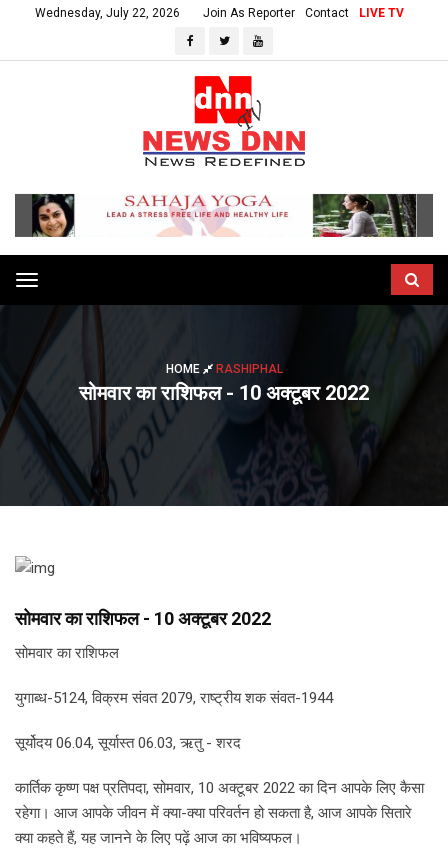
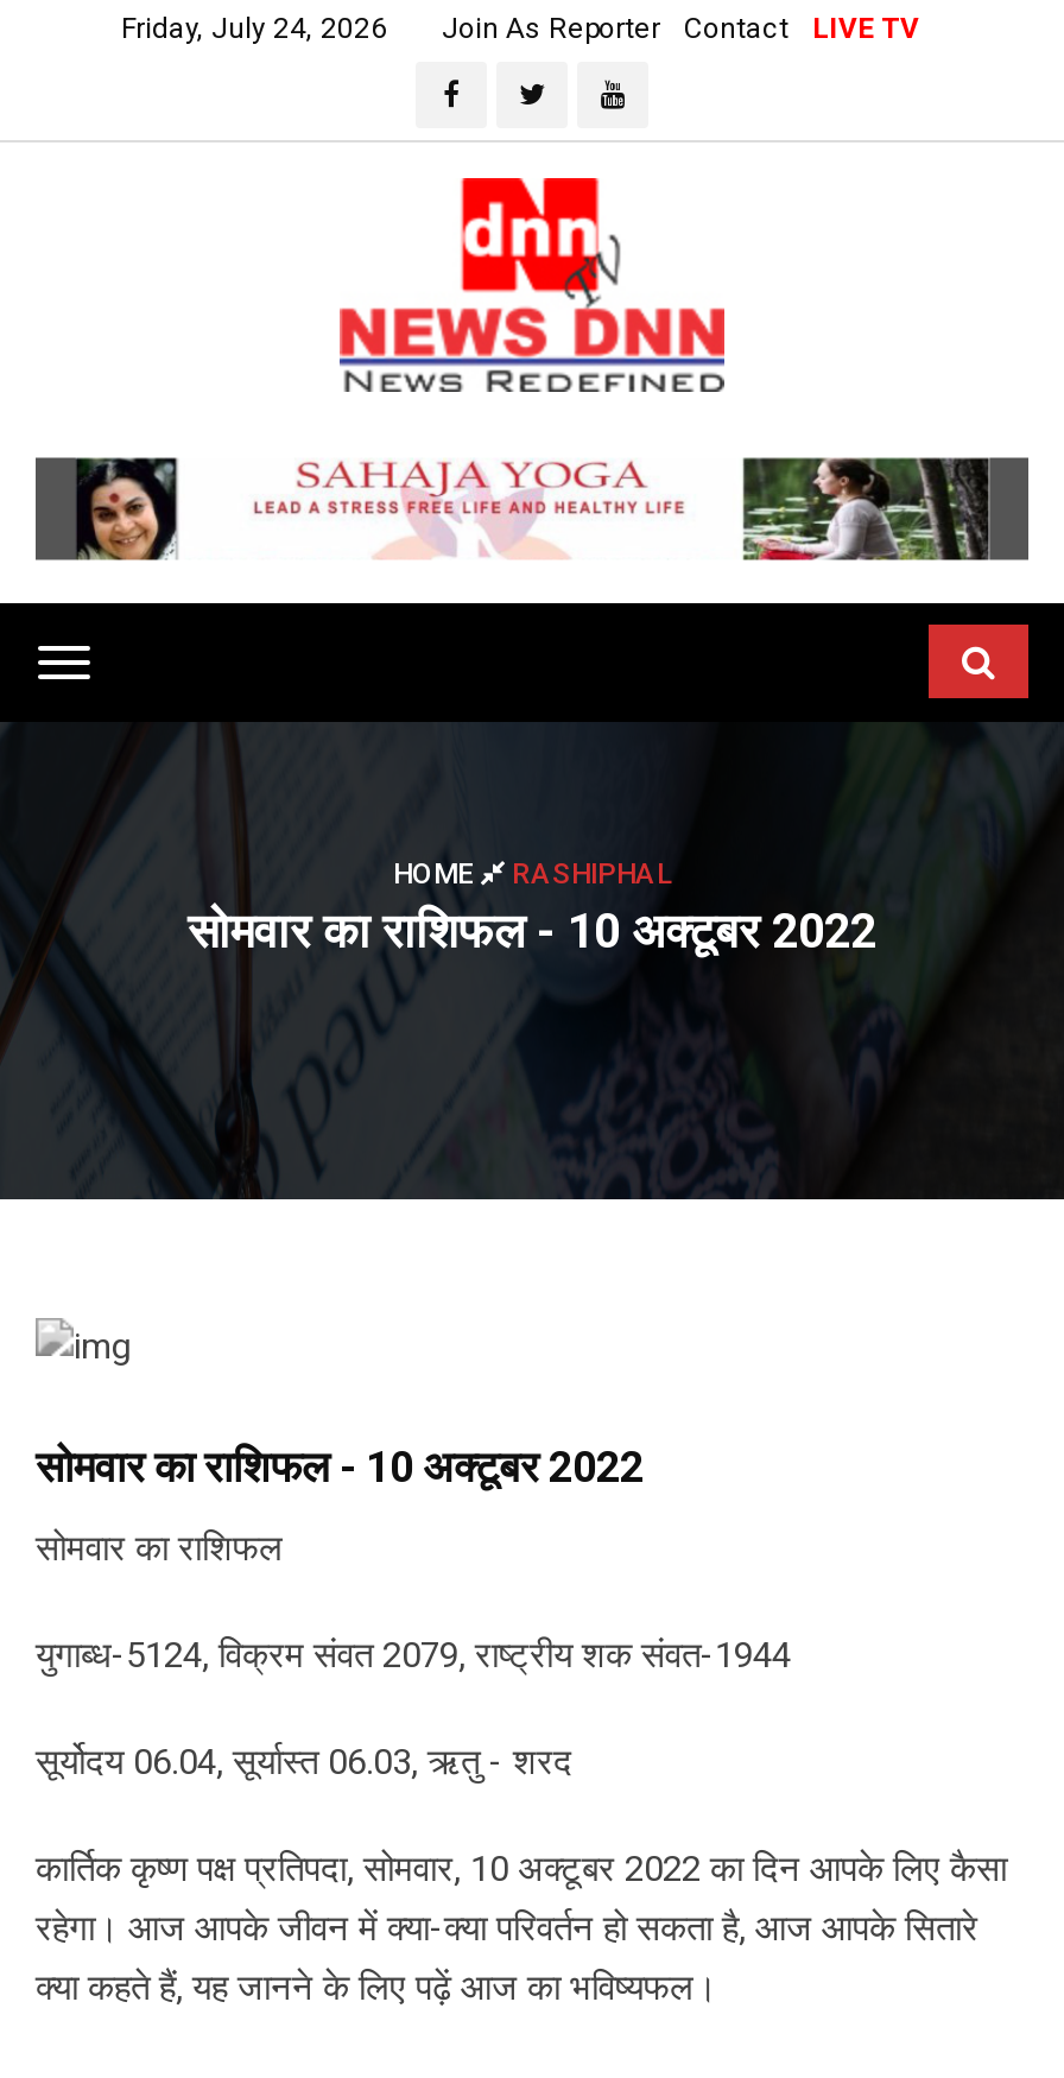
[34,6,179,20] Wednesday, July 22, 2026 -> [121,12,387,45] Friday, July 24, 2026

